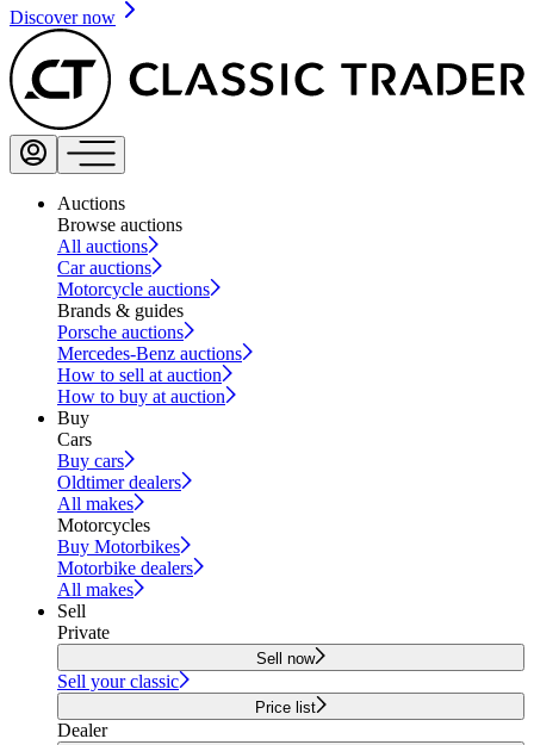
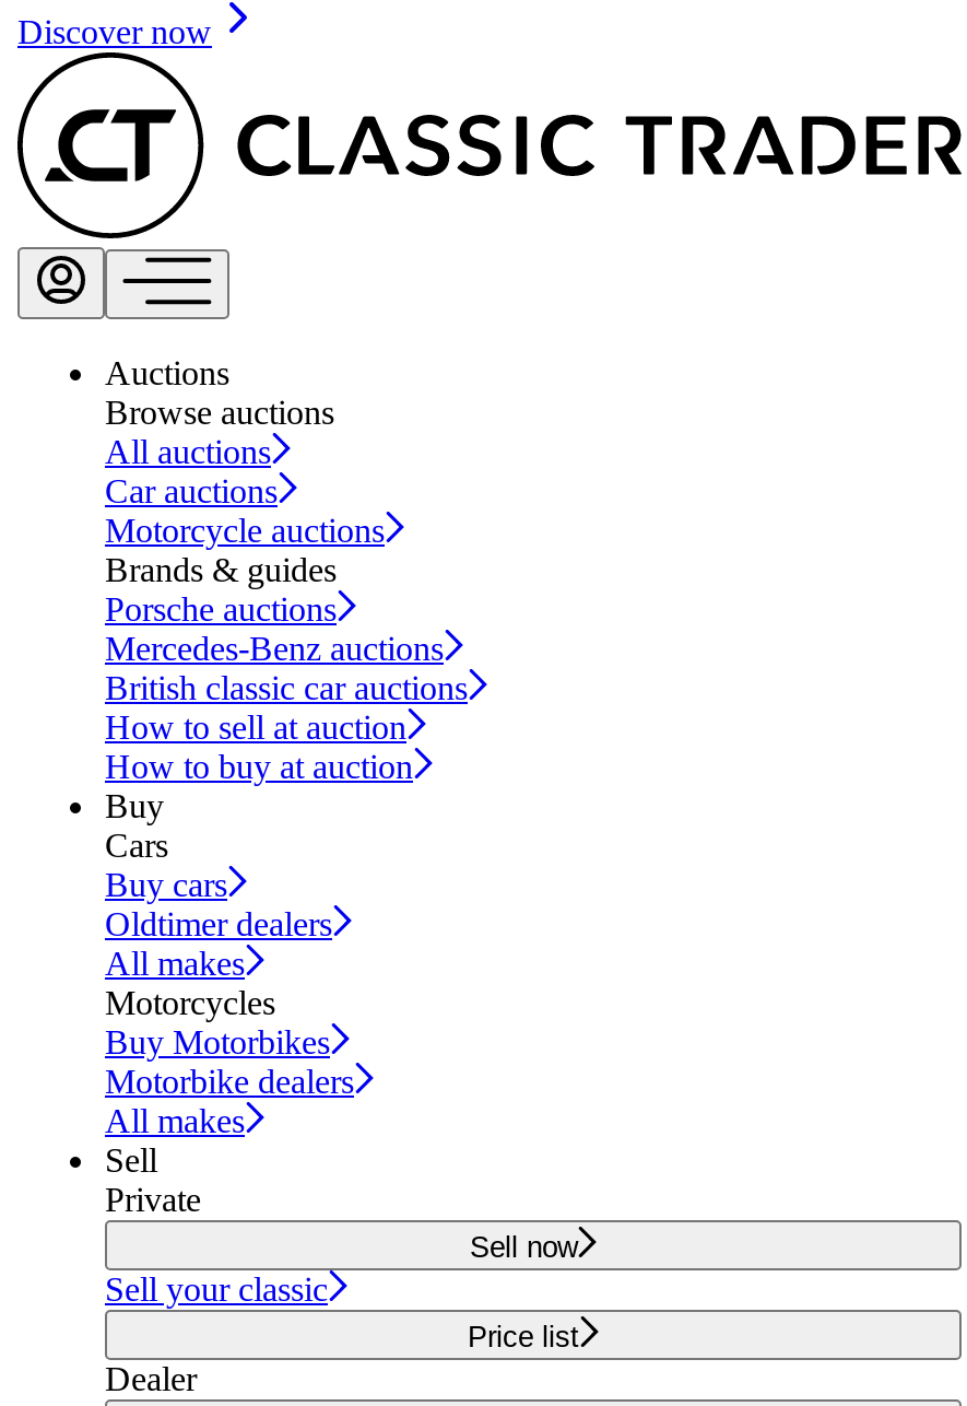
none -> [105,669,468,706] British classic car auctions

